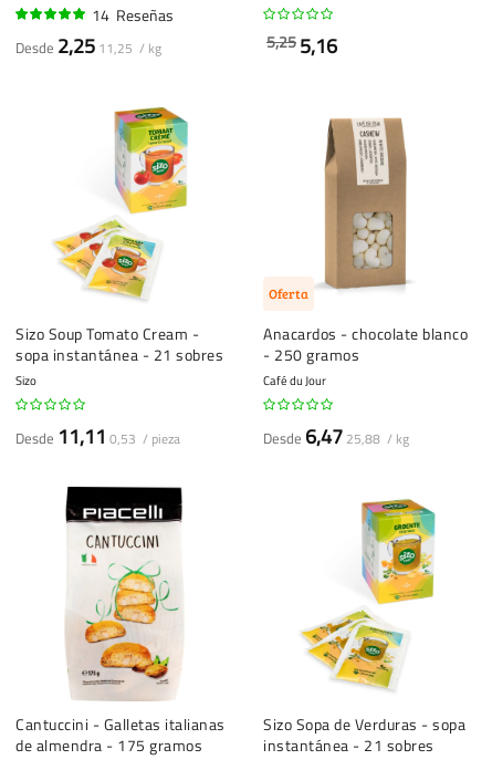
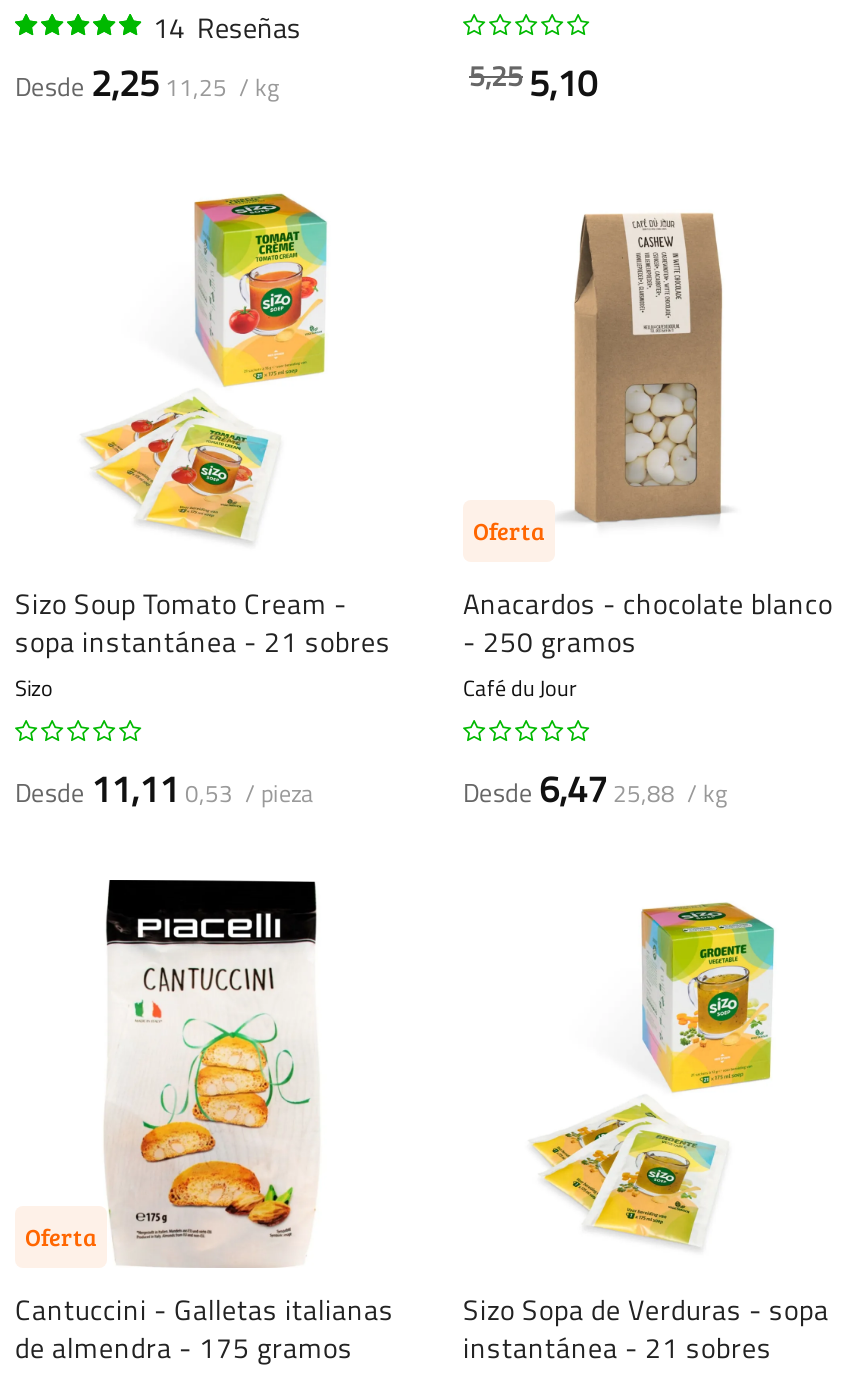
[266,30,337,61] 5,25 5,16 -> [469,54,597,110] 5,25 5,10
none -> [25,1220,97,1252] Oferta

